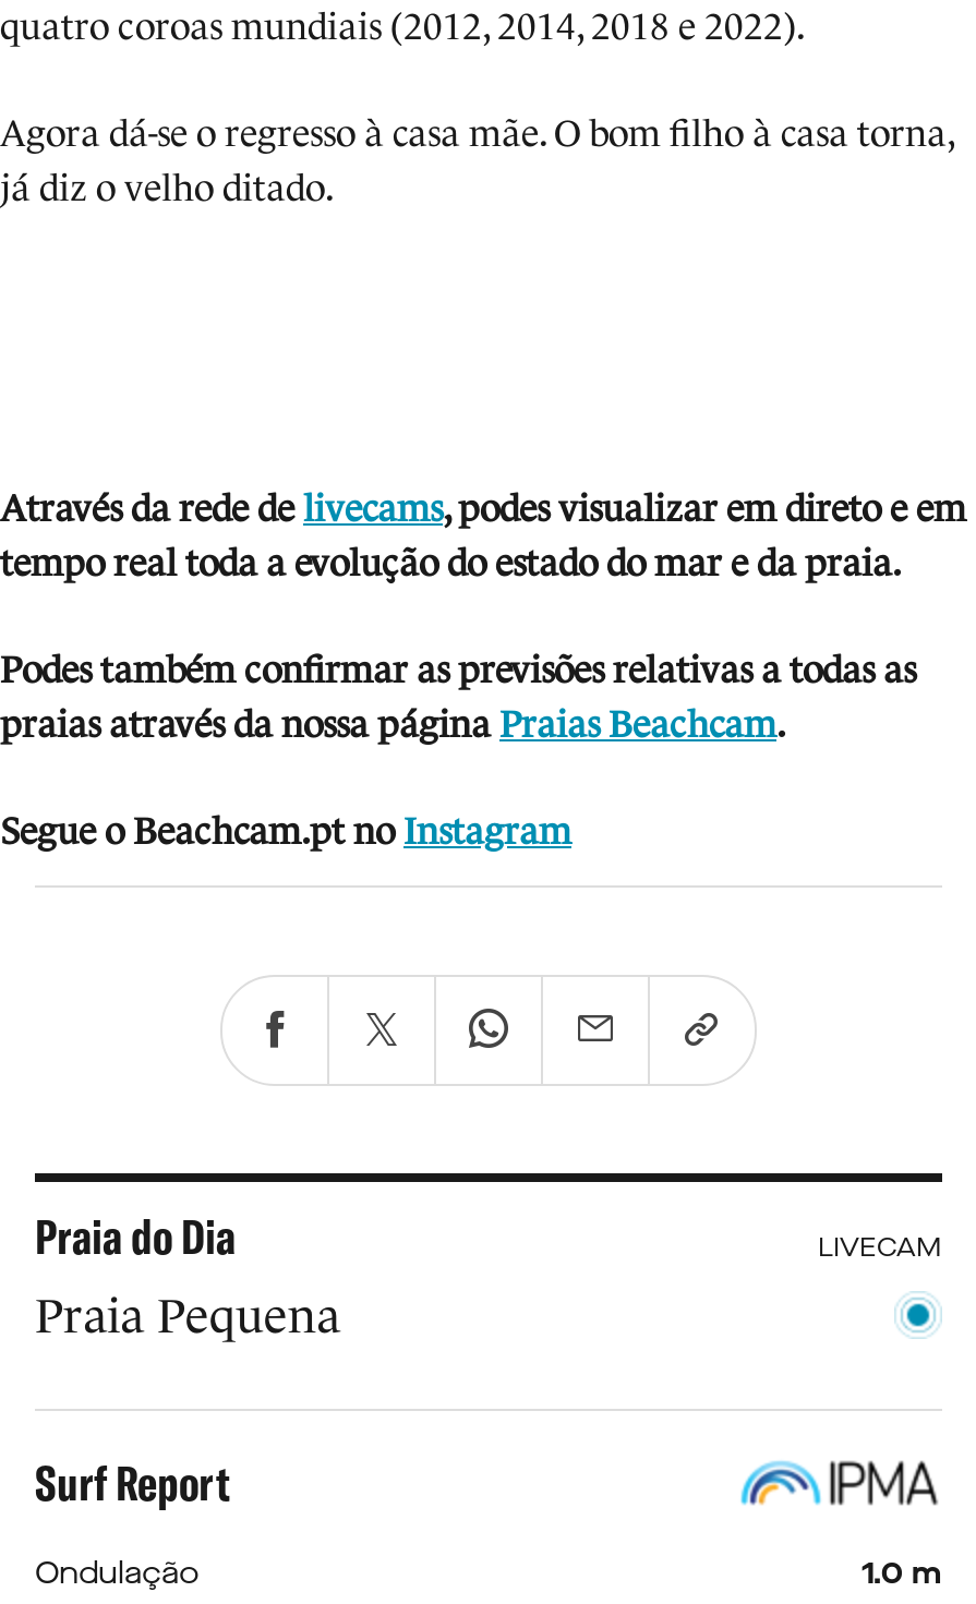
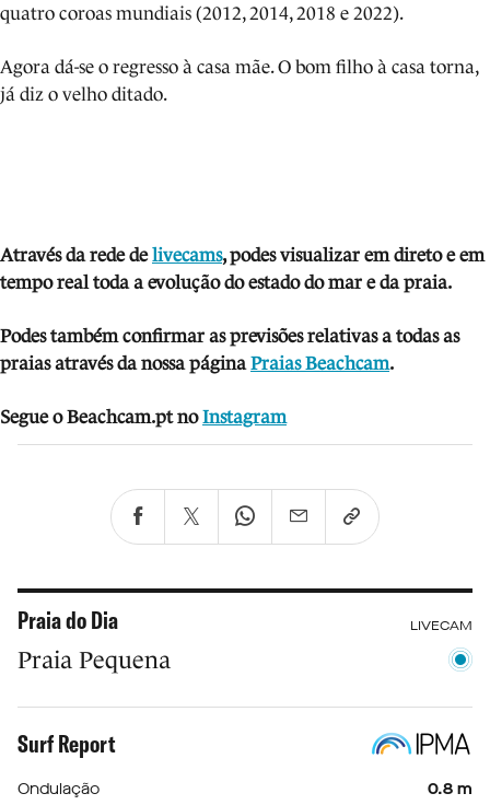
[861,1553,942,1595] 1.0 m -> [428,779,472,800] 0.8 m

